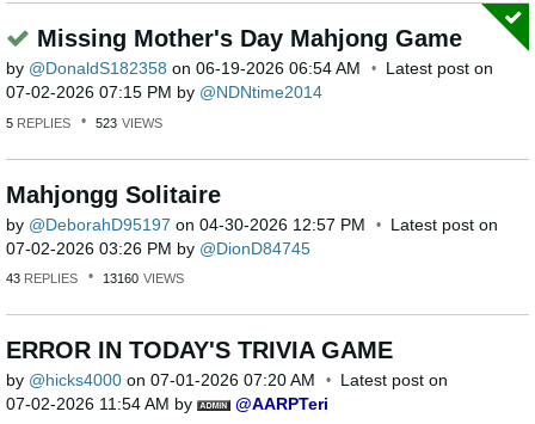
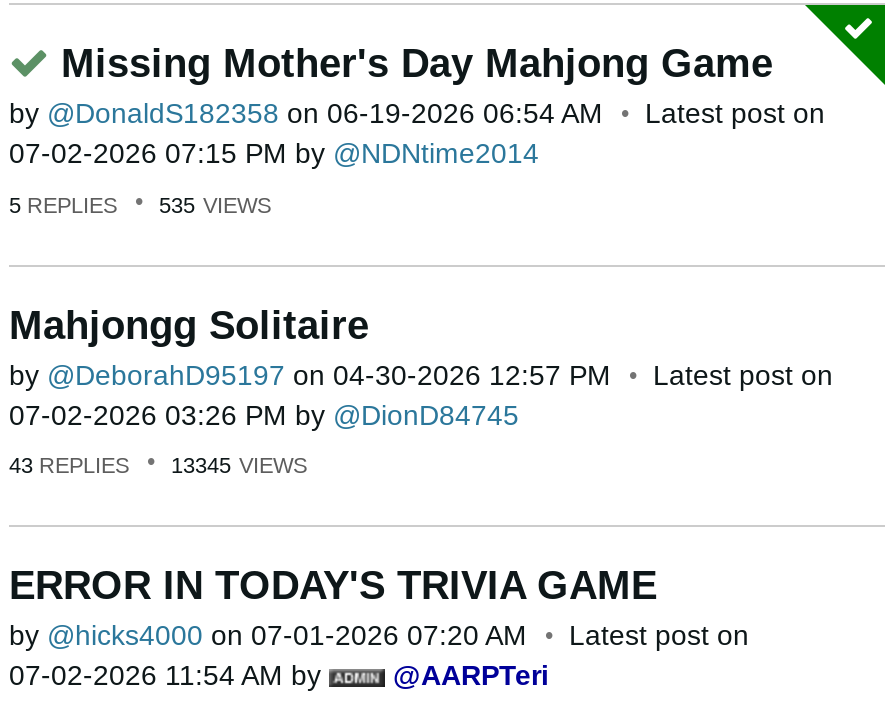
[6,115,162,130] 5 REPLIES 523 VIEWS -> [9,192,271,216] 5 REPLIES 535 VIEWS
[6,271,184,286] 43 REPLIES 13160 VIEWS -> [9,453,307,477] 43 REPLIES 13345 VIEWS

